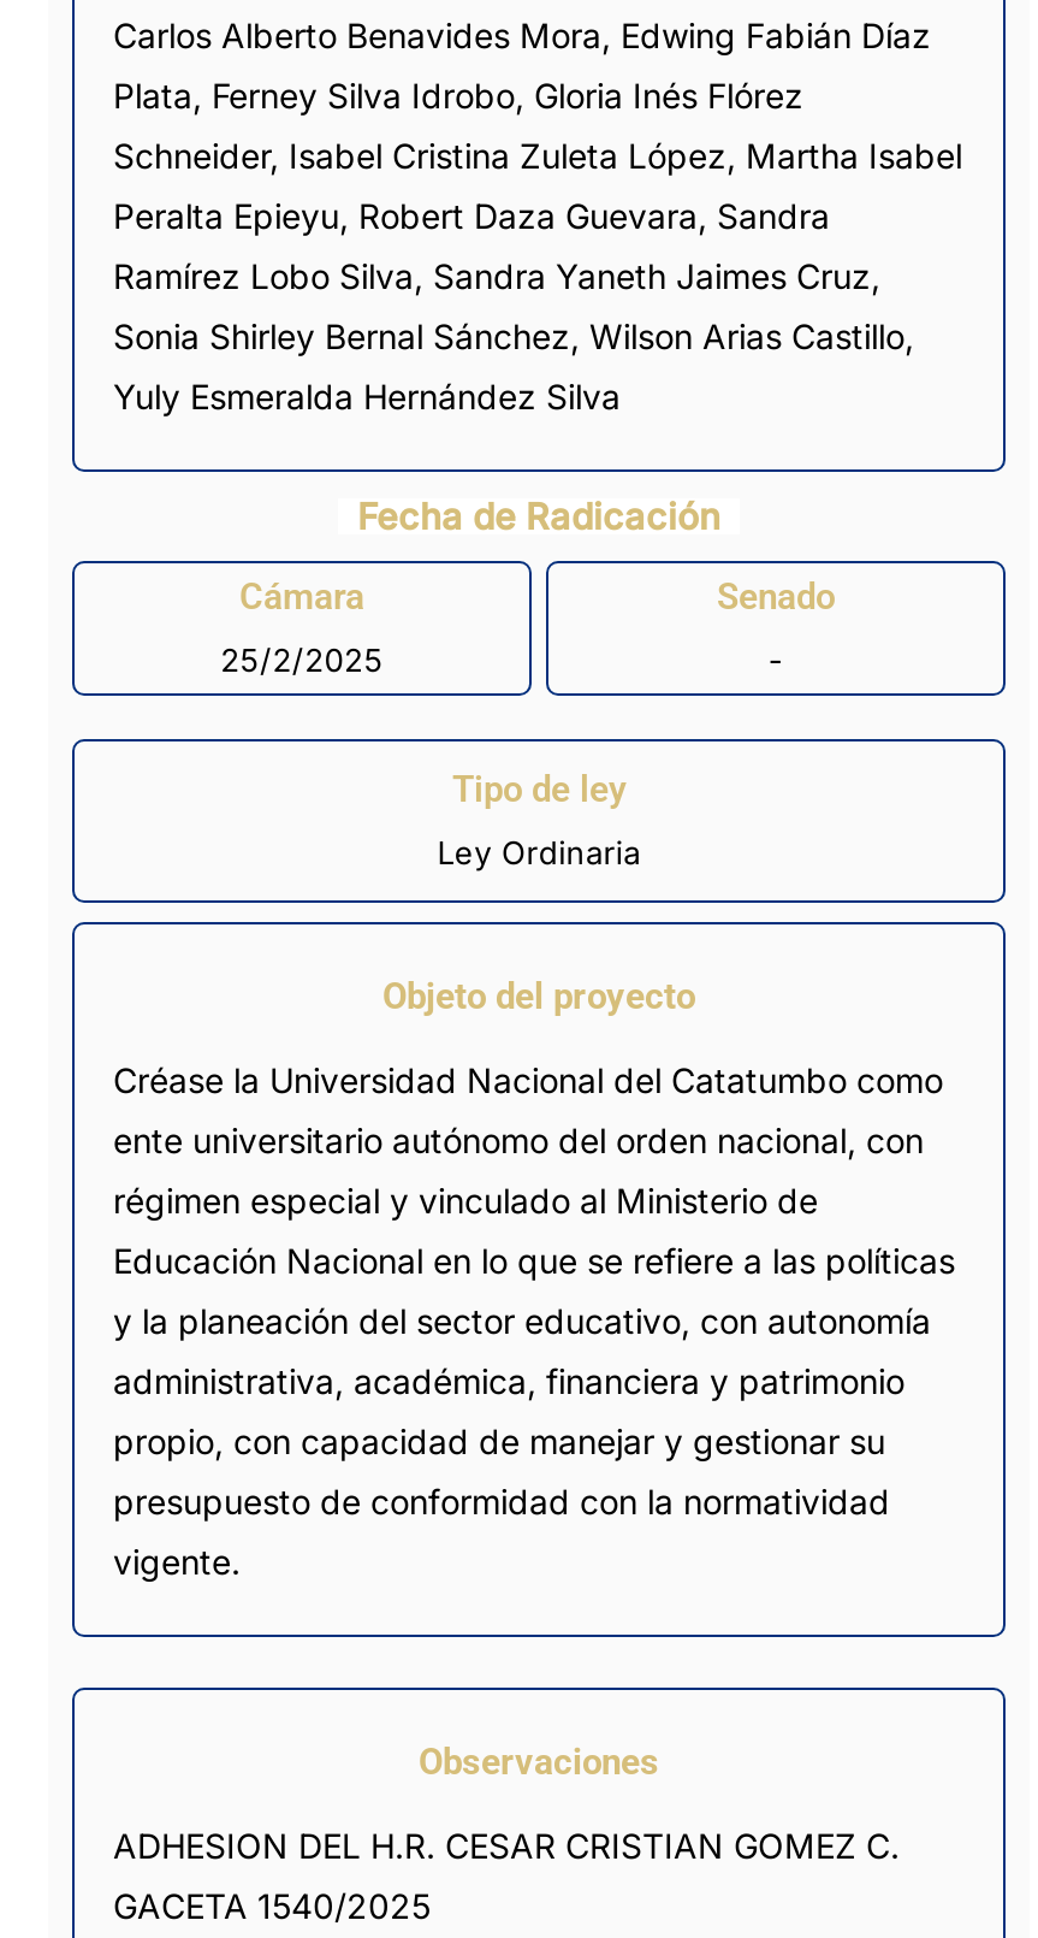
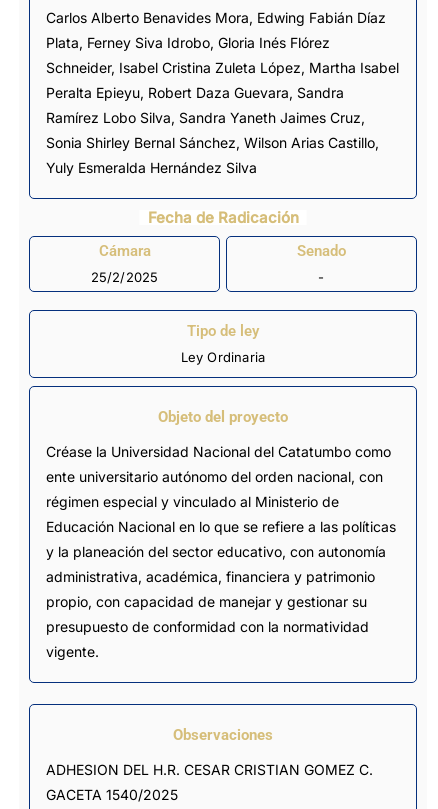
[113,74,803,115] Plata, Ferney Silva Idrobo, Gloria Inés Flórez -> [46,34,330,51] Plata, Ferney Siva Idrobo, Gloria Inés Flórez

